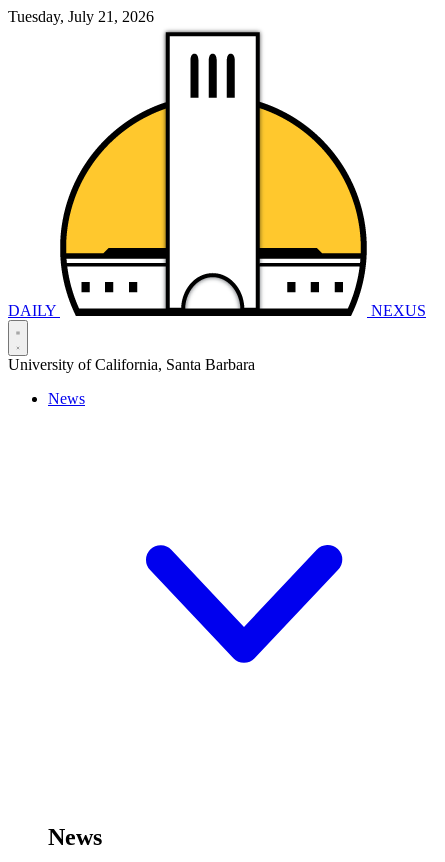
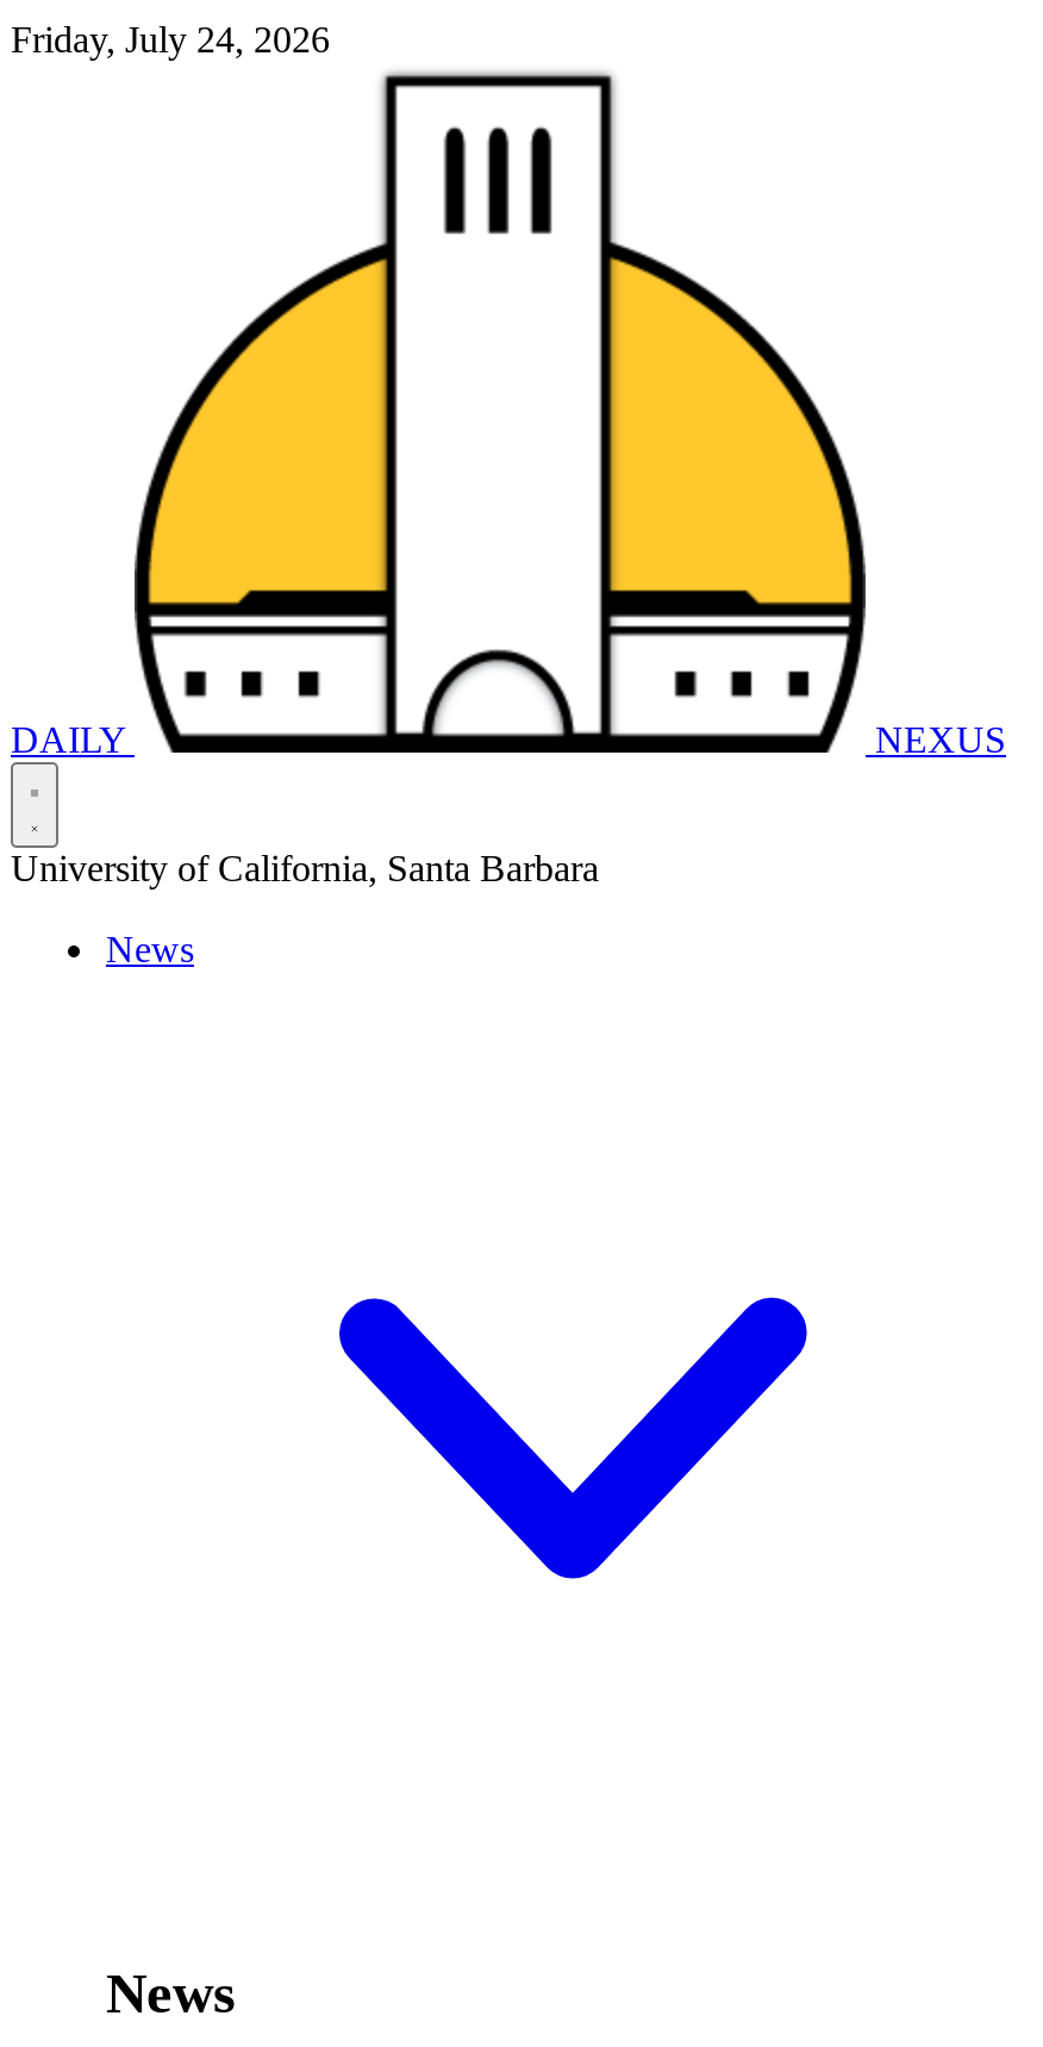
[8,8,154,25] Tuesday, July 21, 2026 -> [11,19,330,60] Friday, July 24, 2026

